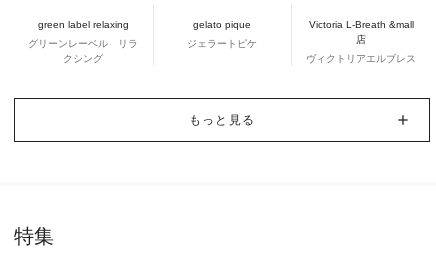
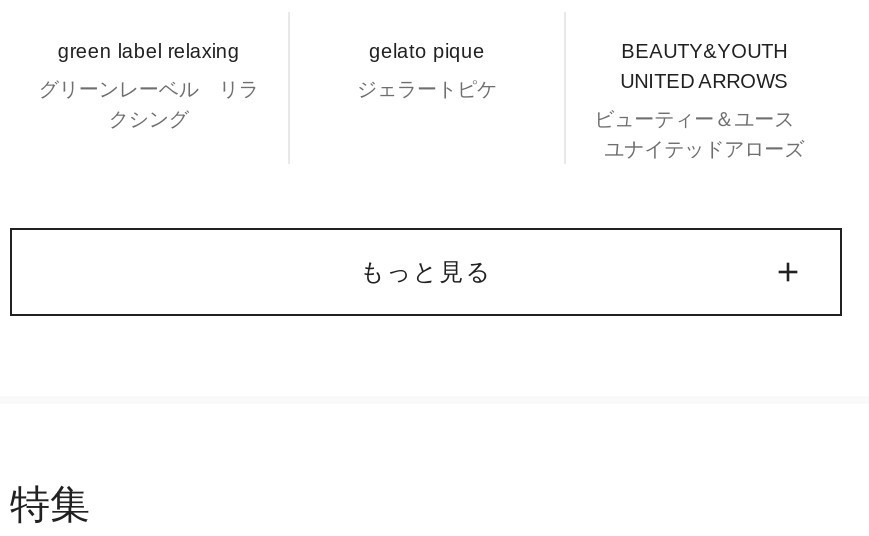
[309,19,414,45] Victoria L-Breath &mall | 店 -> [620,40,788,92] BEAUTY&YOUTH | UNITED ARROWS
[306,53,416,64] ヴィクトリアエルブレス -> [594,108,814,160] ビューティー＆ユース | ユナイテッドアローズ

